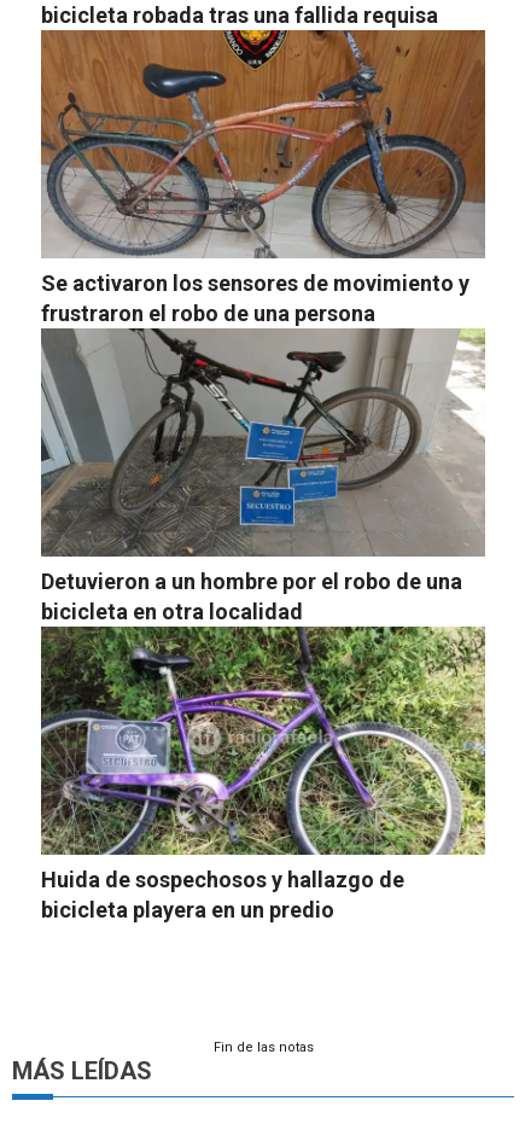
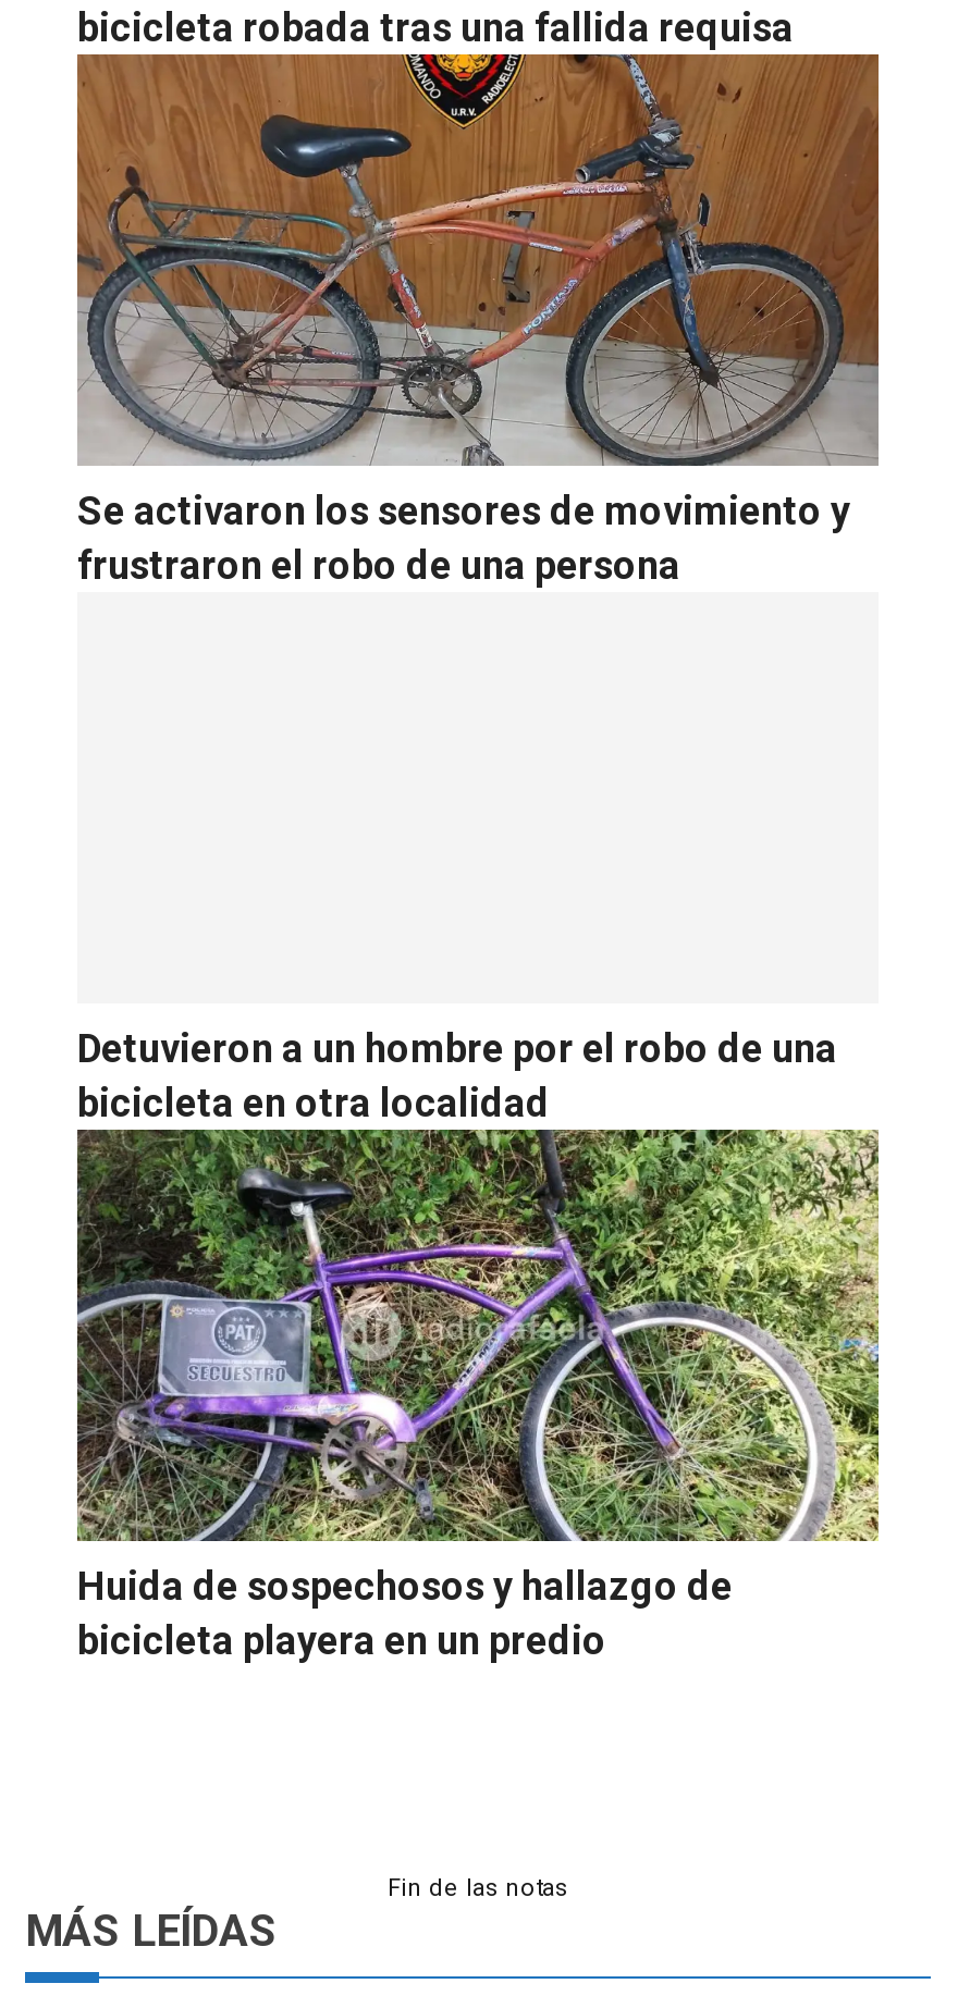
[40,327,486,558] [image] -> none

